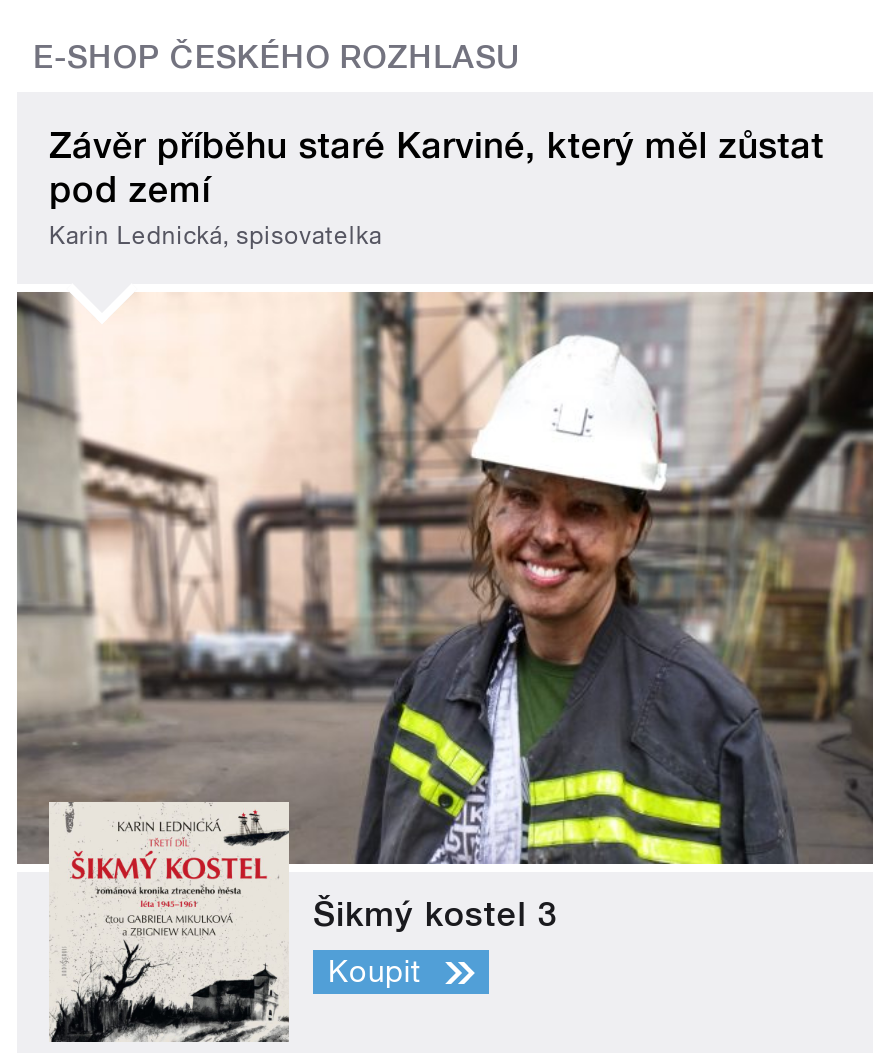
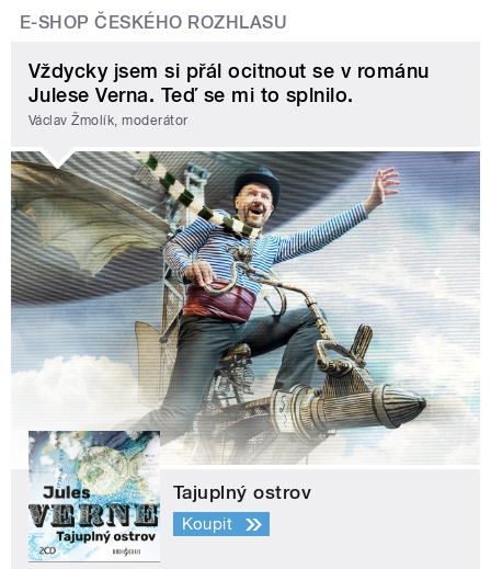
[49,123,824,250] Závěr příběhu staré Karviné, který měl zůstat | pod zemí | Karin Lednická, spisovatelka -> [28,59,429,128] Vždycky jsem si přál ocitnout se v románu | Julese Verna. Teď se mi to splnilo. | Václav Žmolík, moderátor
[15,290,875,1044] [image] | Šikmý kostel 3 -> [11,150,481,562] [image] | Tajuplný ostrov

